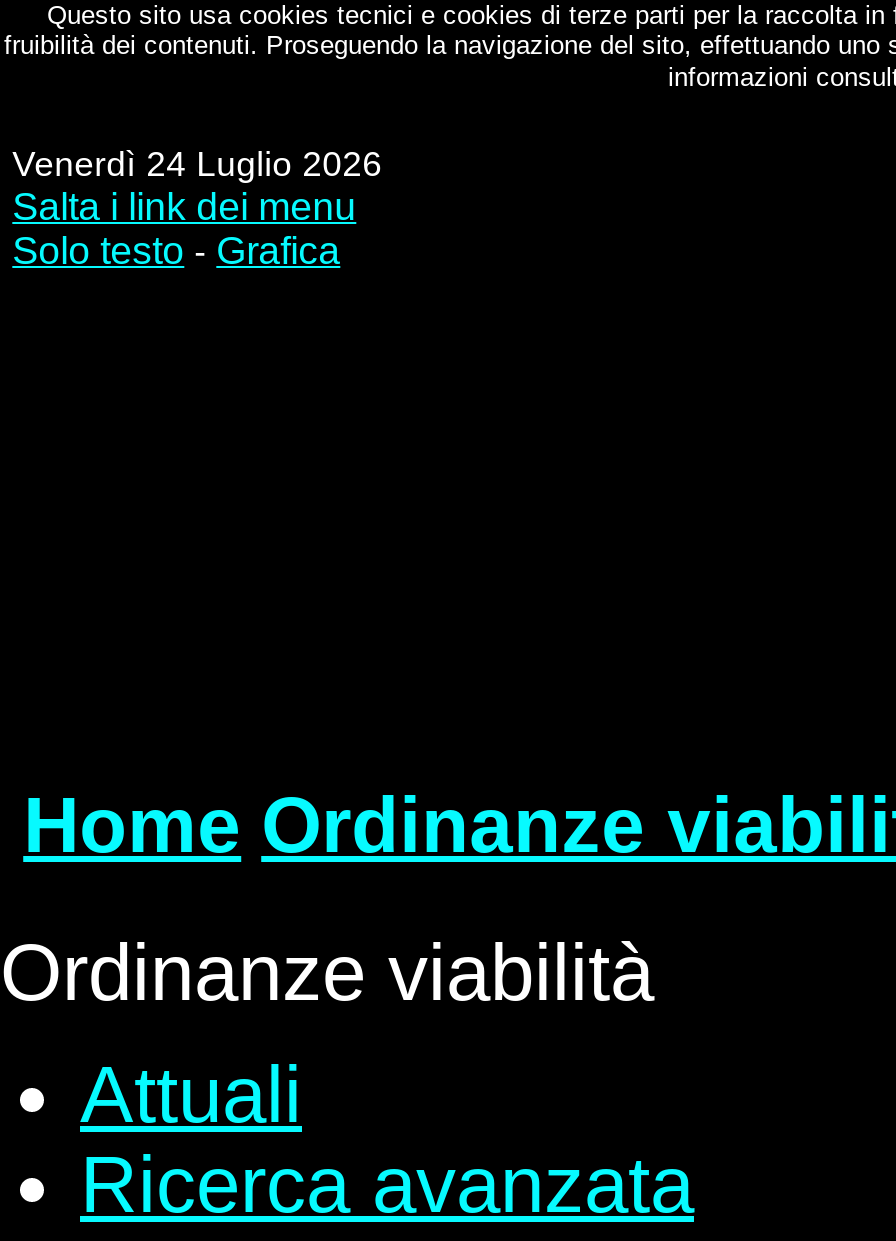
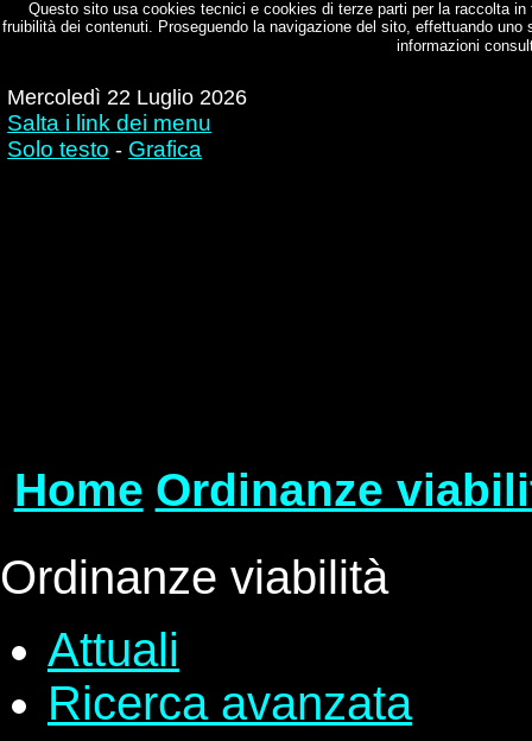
[12,143,382,183] Venerdì 24 Luglio 2026 -> [7,85,247,109] Mercoledì 22 Luglio 2026

